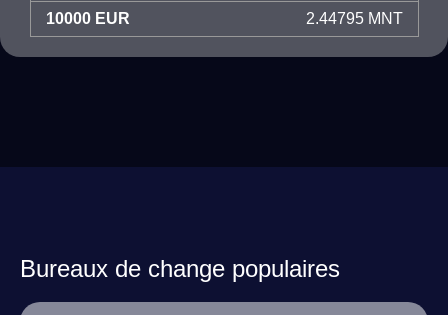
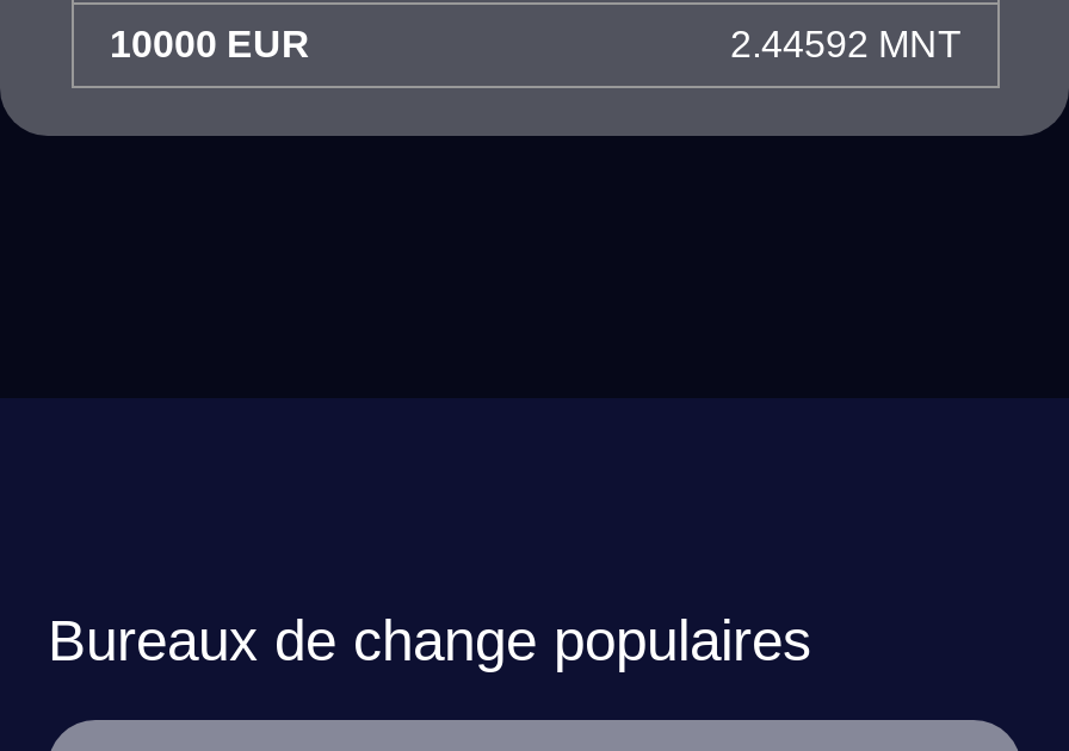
[306,10,403,27] 2.44795 MNT -> [730,24,962,64] 2.44592 MNT

